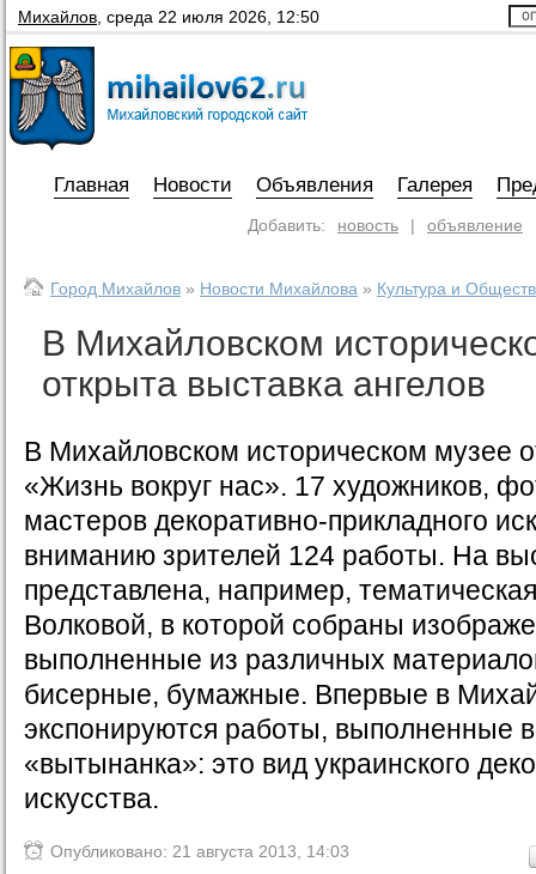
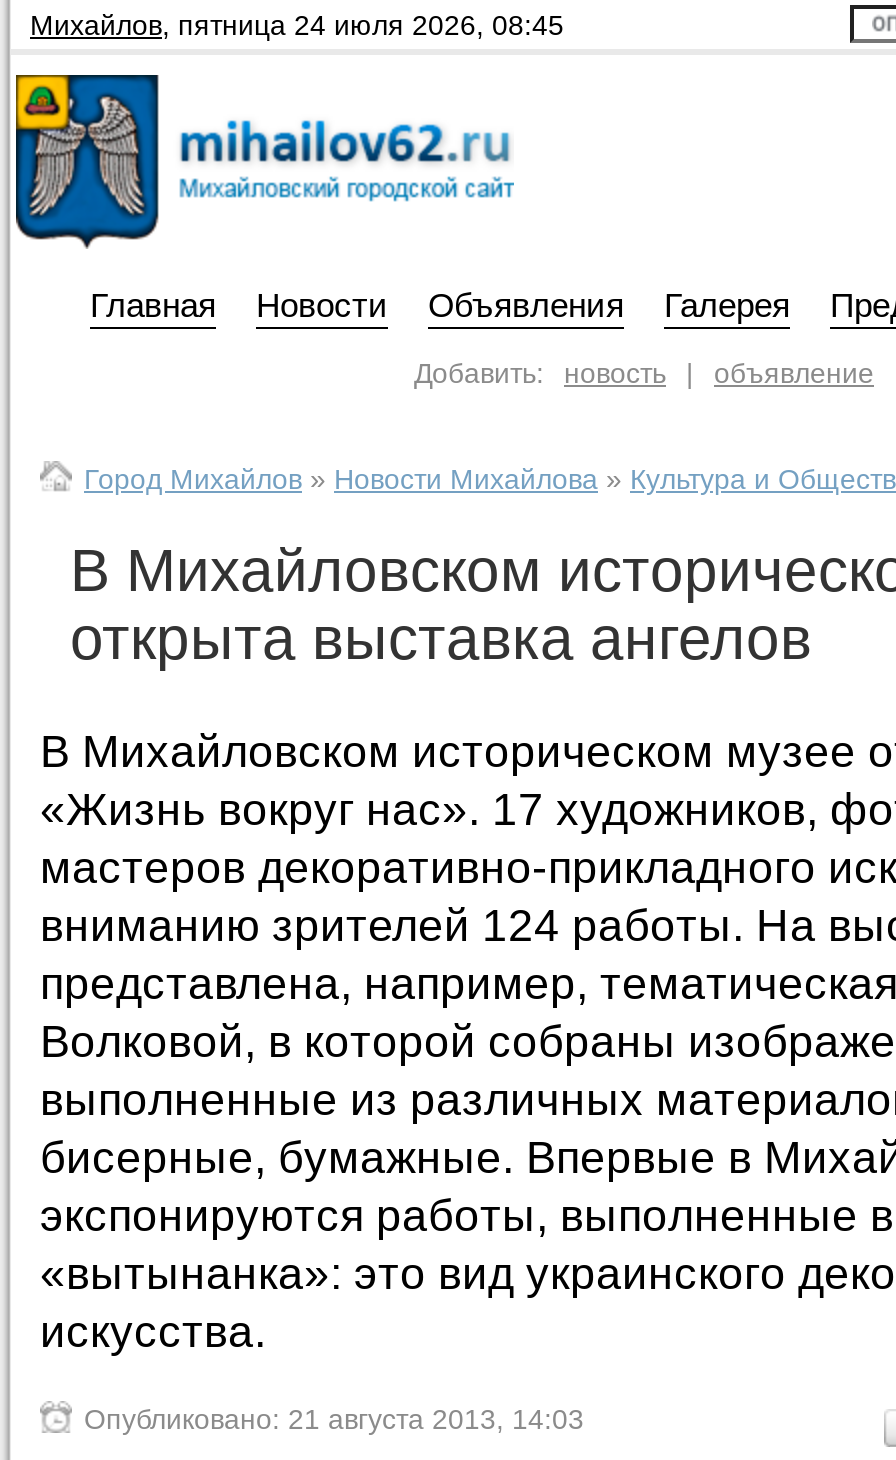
[18,7,319,26] Михайлов, среда 22 июля 2026, 12:50 -> [30,9,564,41] Михайлов, пятница 24 июля 2026, 08:45

